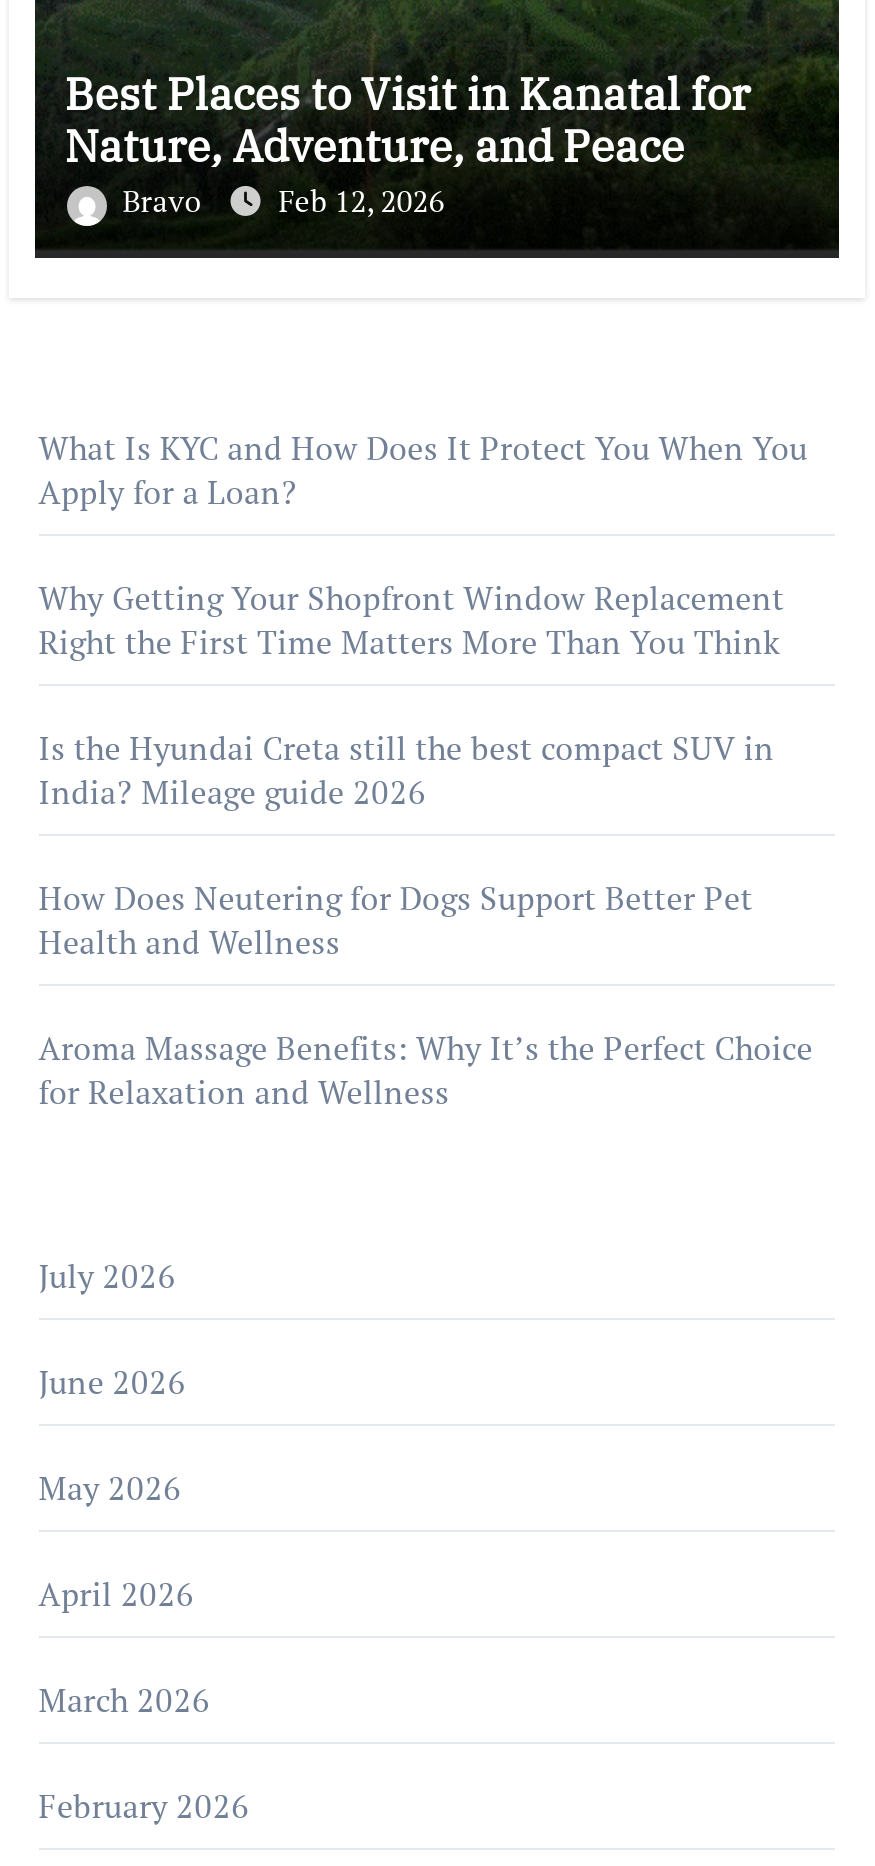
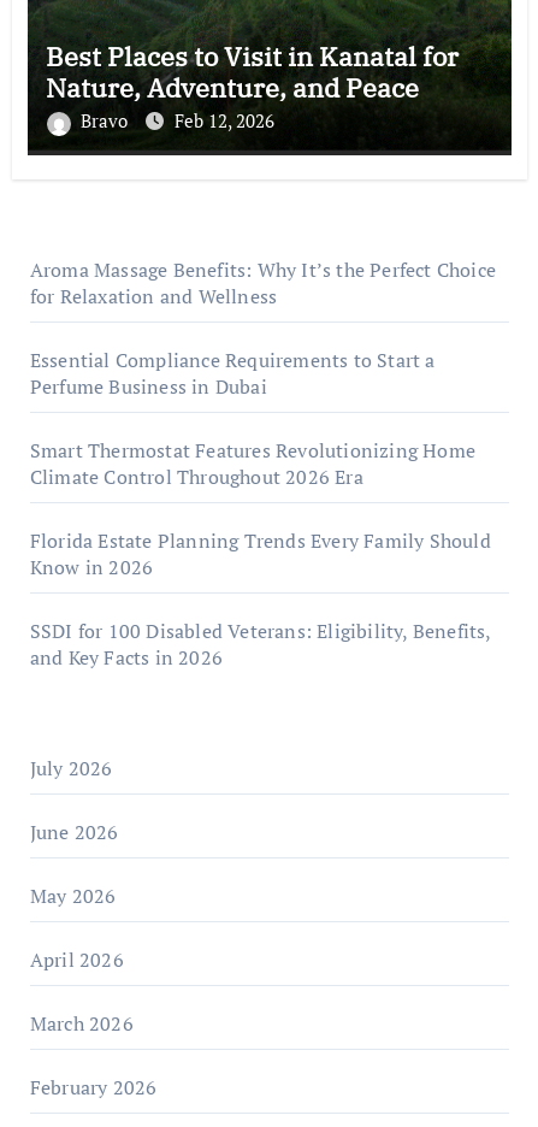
[39,426,808,964] What Is KYC and How Does It Protect You When You | Apply for a Loan? | Why Getting Your Shopfront Window Replacement | Right the First Time Matters More Than You Think | Is the Hyundai Creta still the best compact SUV in | India? Mileage guide 2026 | How Does Neutering for Dogs Support Better Pet | Health and Wellness -> none
moved [39,1026,813,1114] -> [30,257,496,310]: Aroma Massage Benefits: Why It’s the Perfect Choice | for Relaxation and Wellness
none -> [30,347,491,671] Essential Compliance Requirements to Start a | Perfume Business in Dubai | Smart Thermostat Features Revolutionizing Home | Climate Control Throughout 2026 Era | Florida Estate Planning Trends Every Family Should | Know in 2026 | SSDI for 100 Disabled Veterans: Eligibility, Benefits, | and Key Facts in 2026

